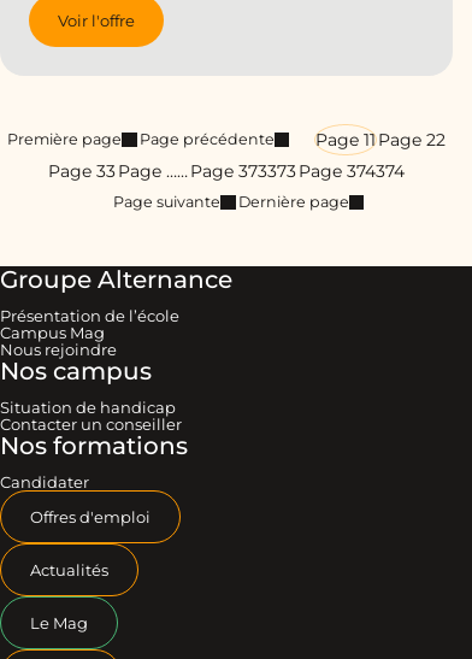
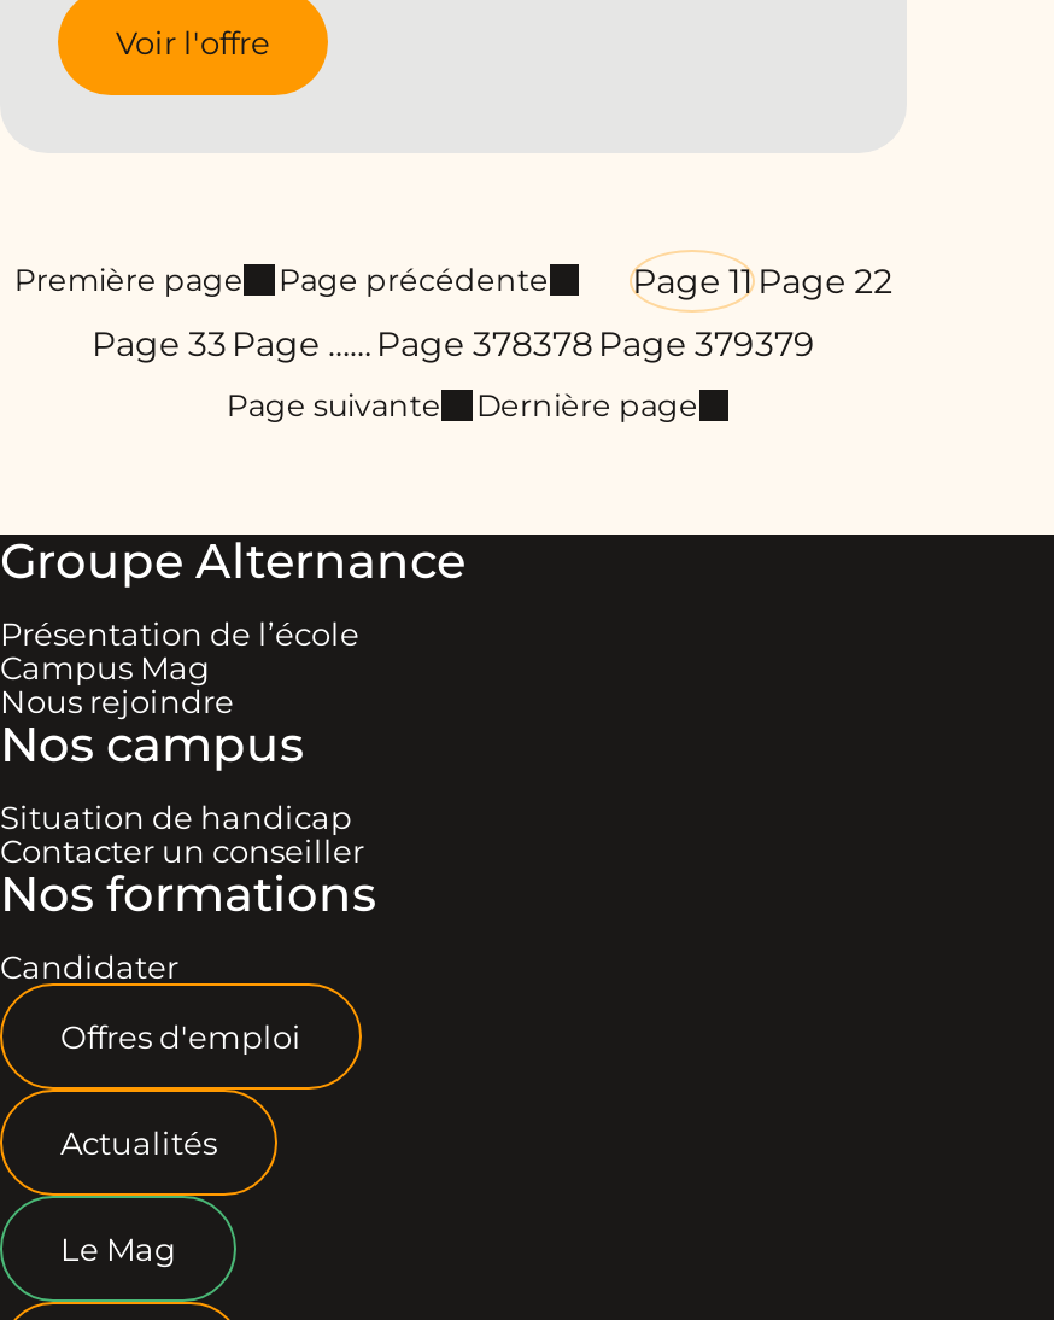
[48,160,405,182] Page 33 Page …… Page 373373 Page 374374 -> [92,321,815,364] Page 33 Page …… Page 378378 Page 379379

